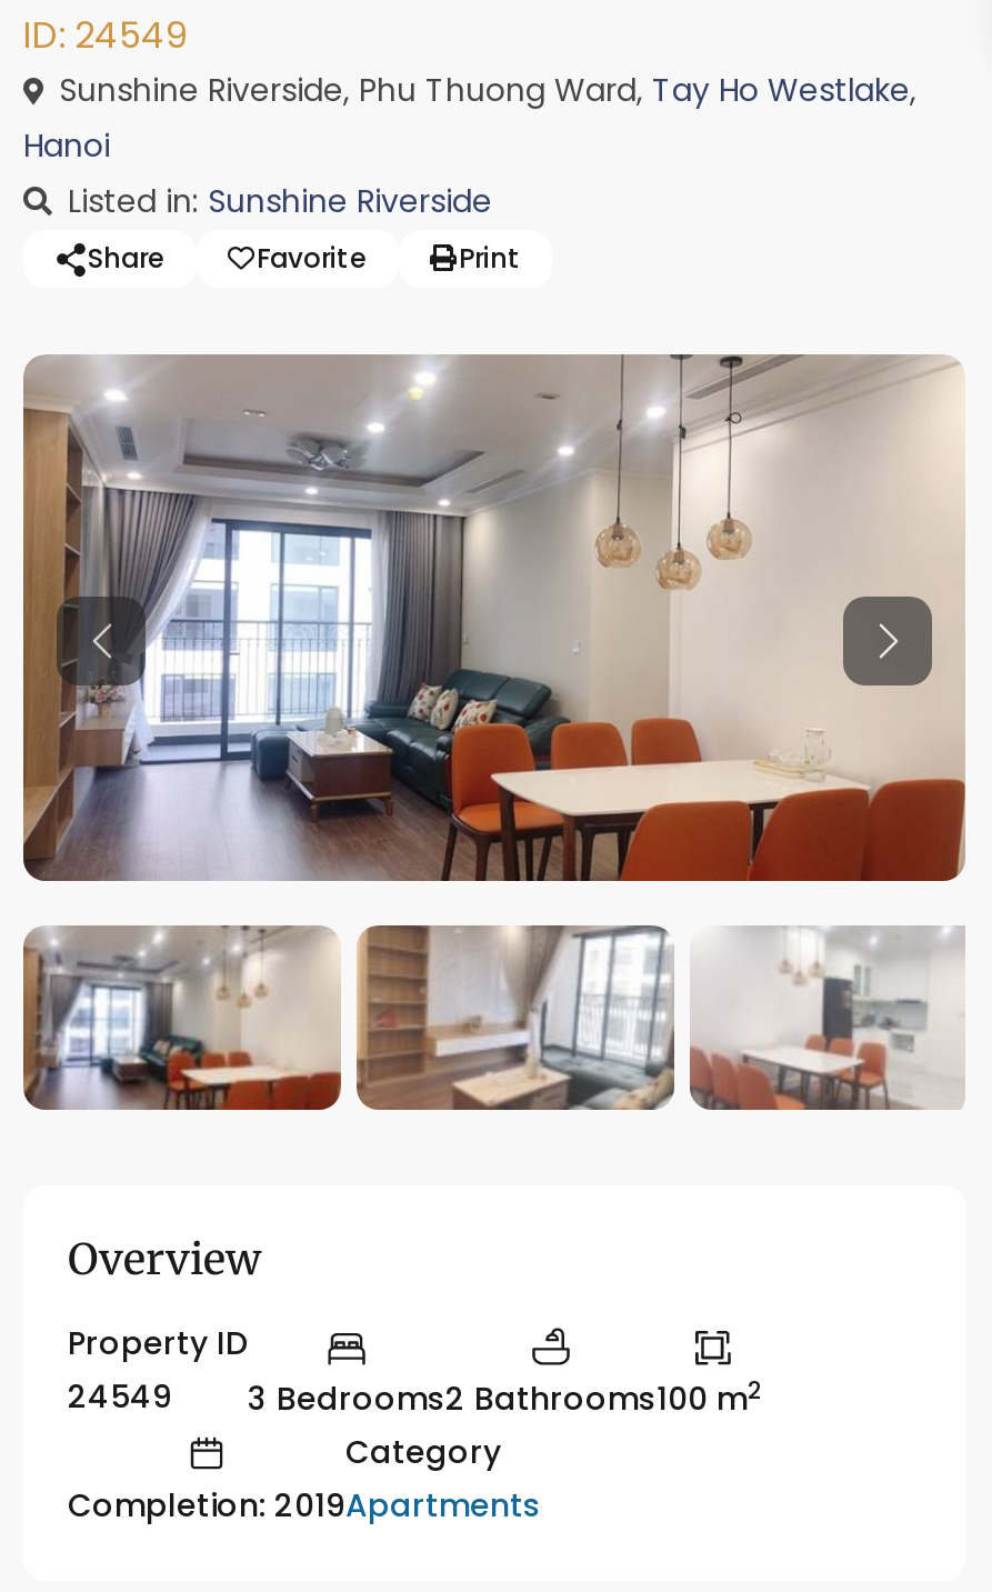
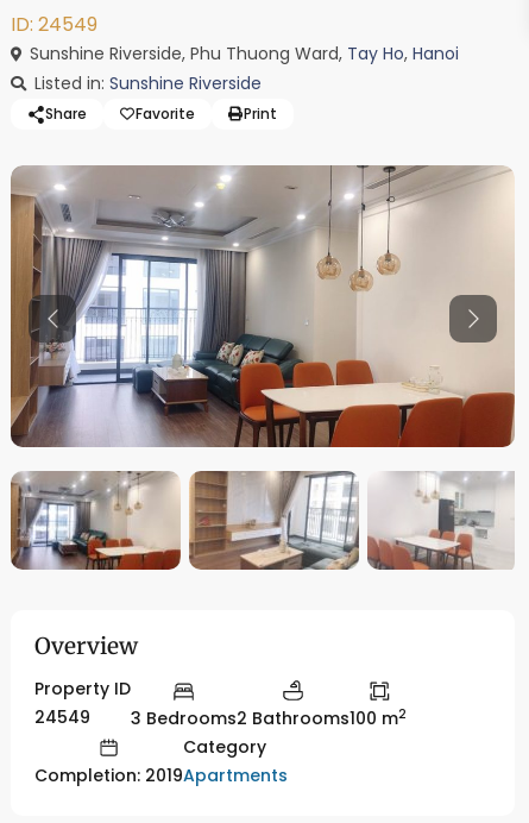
[23,68,916,168] Sunshine Riverside, Phu Thuong Ward, Tay Ho Westlake, | Hanoi -> [25,42,459,65] Sunshine Riverside, Phu Thuong Ward, Tay Ho, Hanoi

